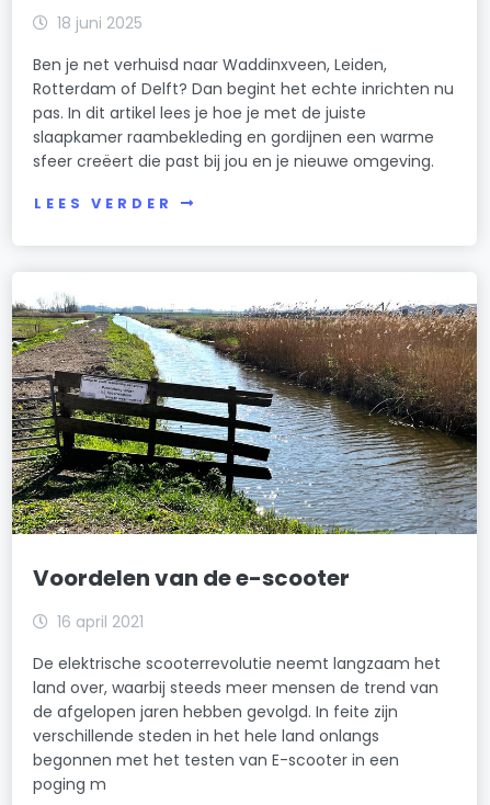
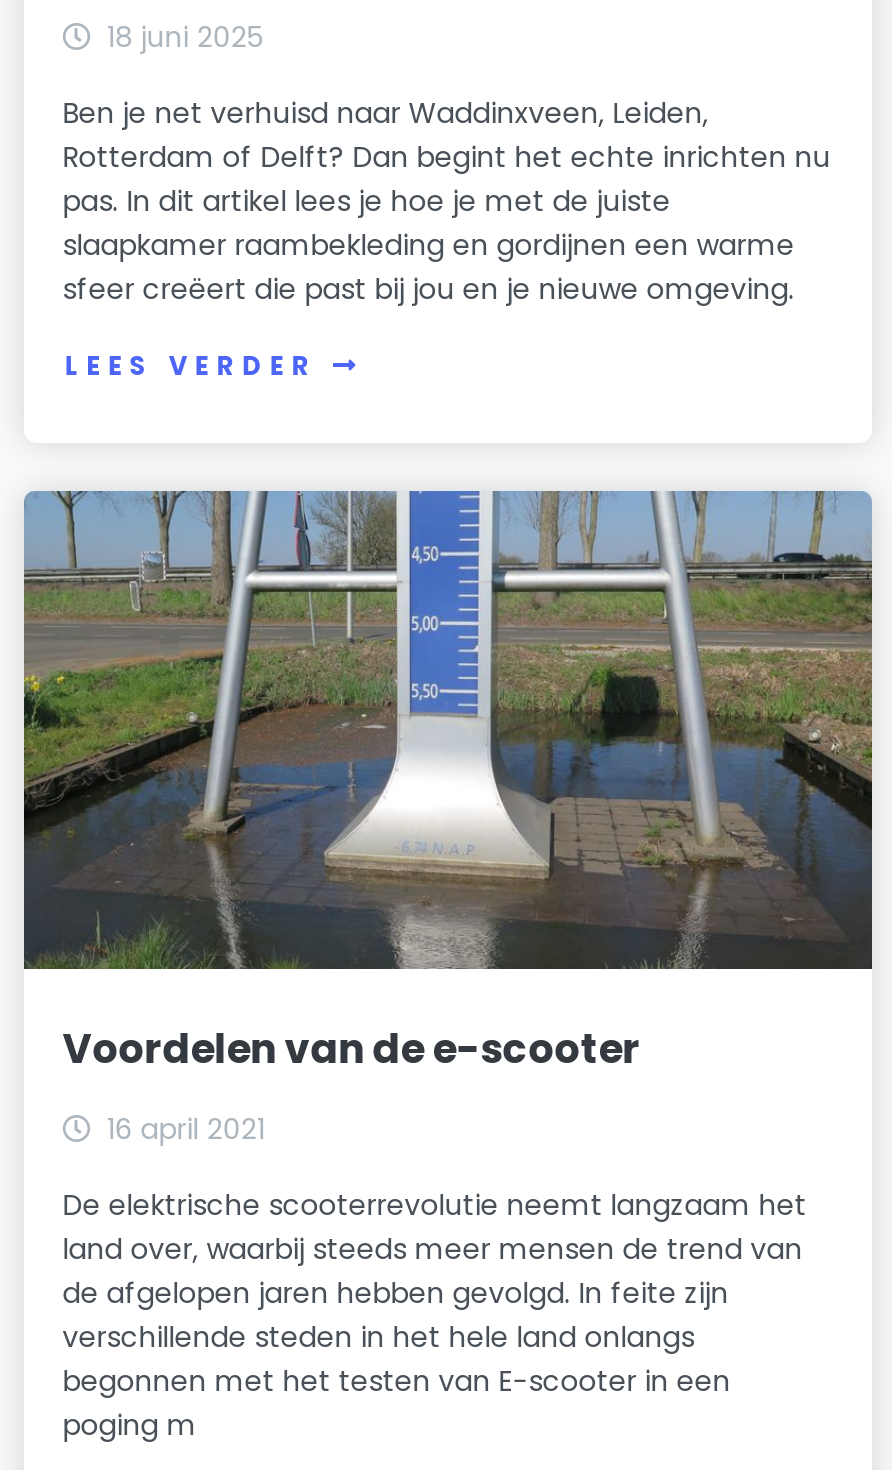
[11,272,478,535] [image] -> [22,489,874,971] [image]

